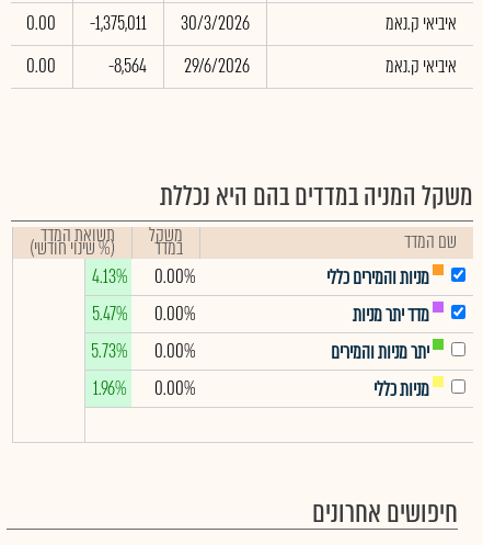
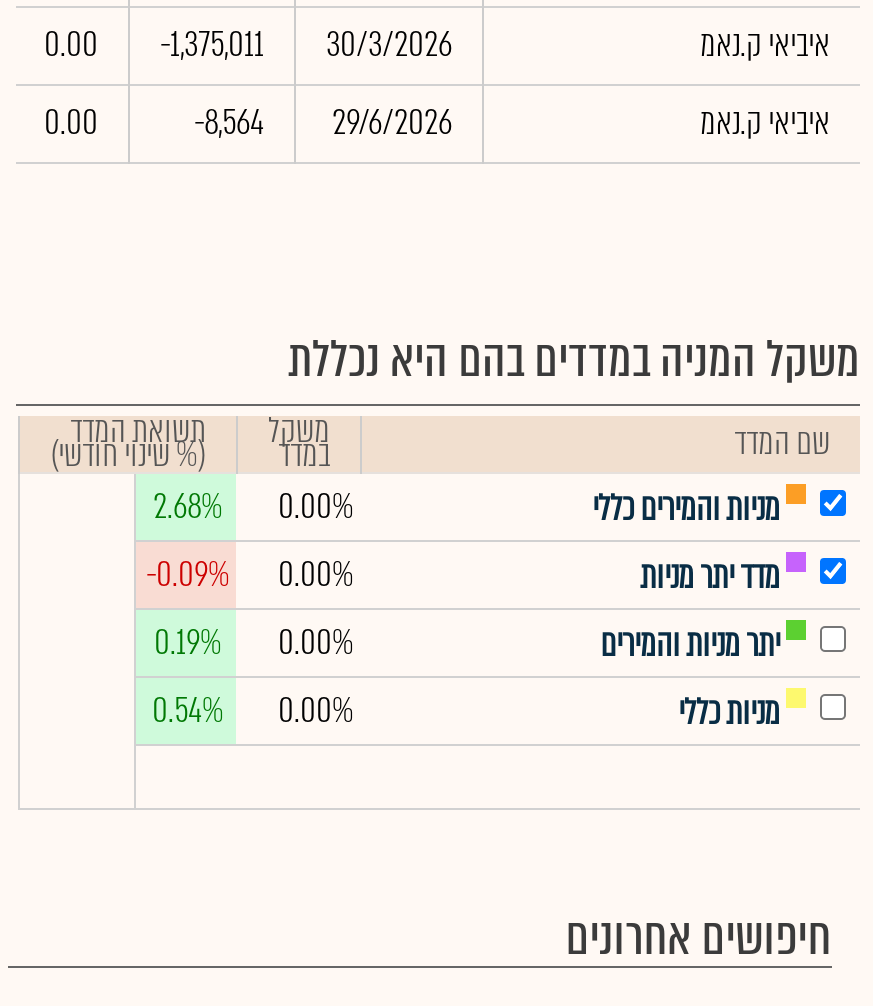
[92,263,196,291] 4.13% 0.00% -> [153,482,354,532] 2.68% 0.00%
[92,300,196,328] 5.47% 0.00% -> [146,550,354,600] -0.09% 0.00%
[91,338,196,365] 5.73% 0.00% -> [154,618,354,668] 0.19% 0.00%
[93,375,196,402] 1.96% 0.00% -> [152,686,354,736] 0.54% 0.00%

